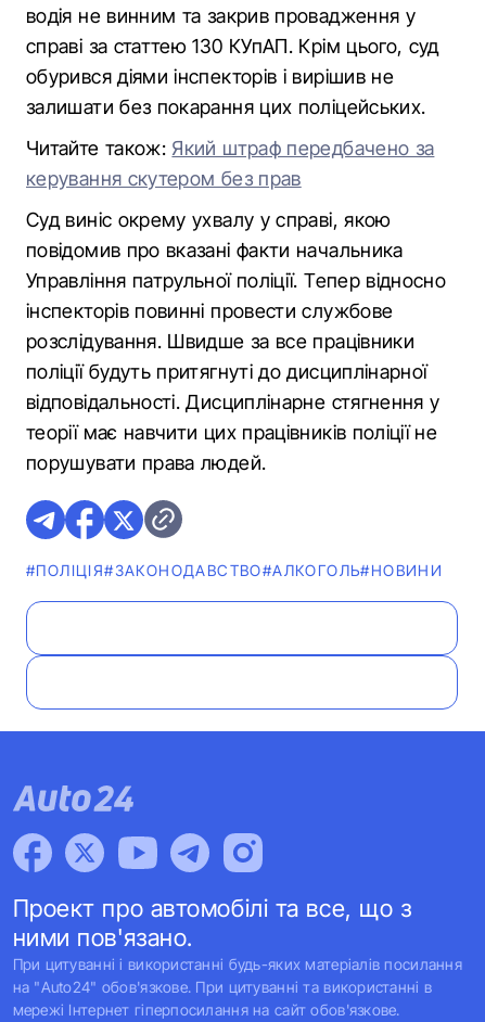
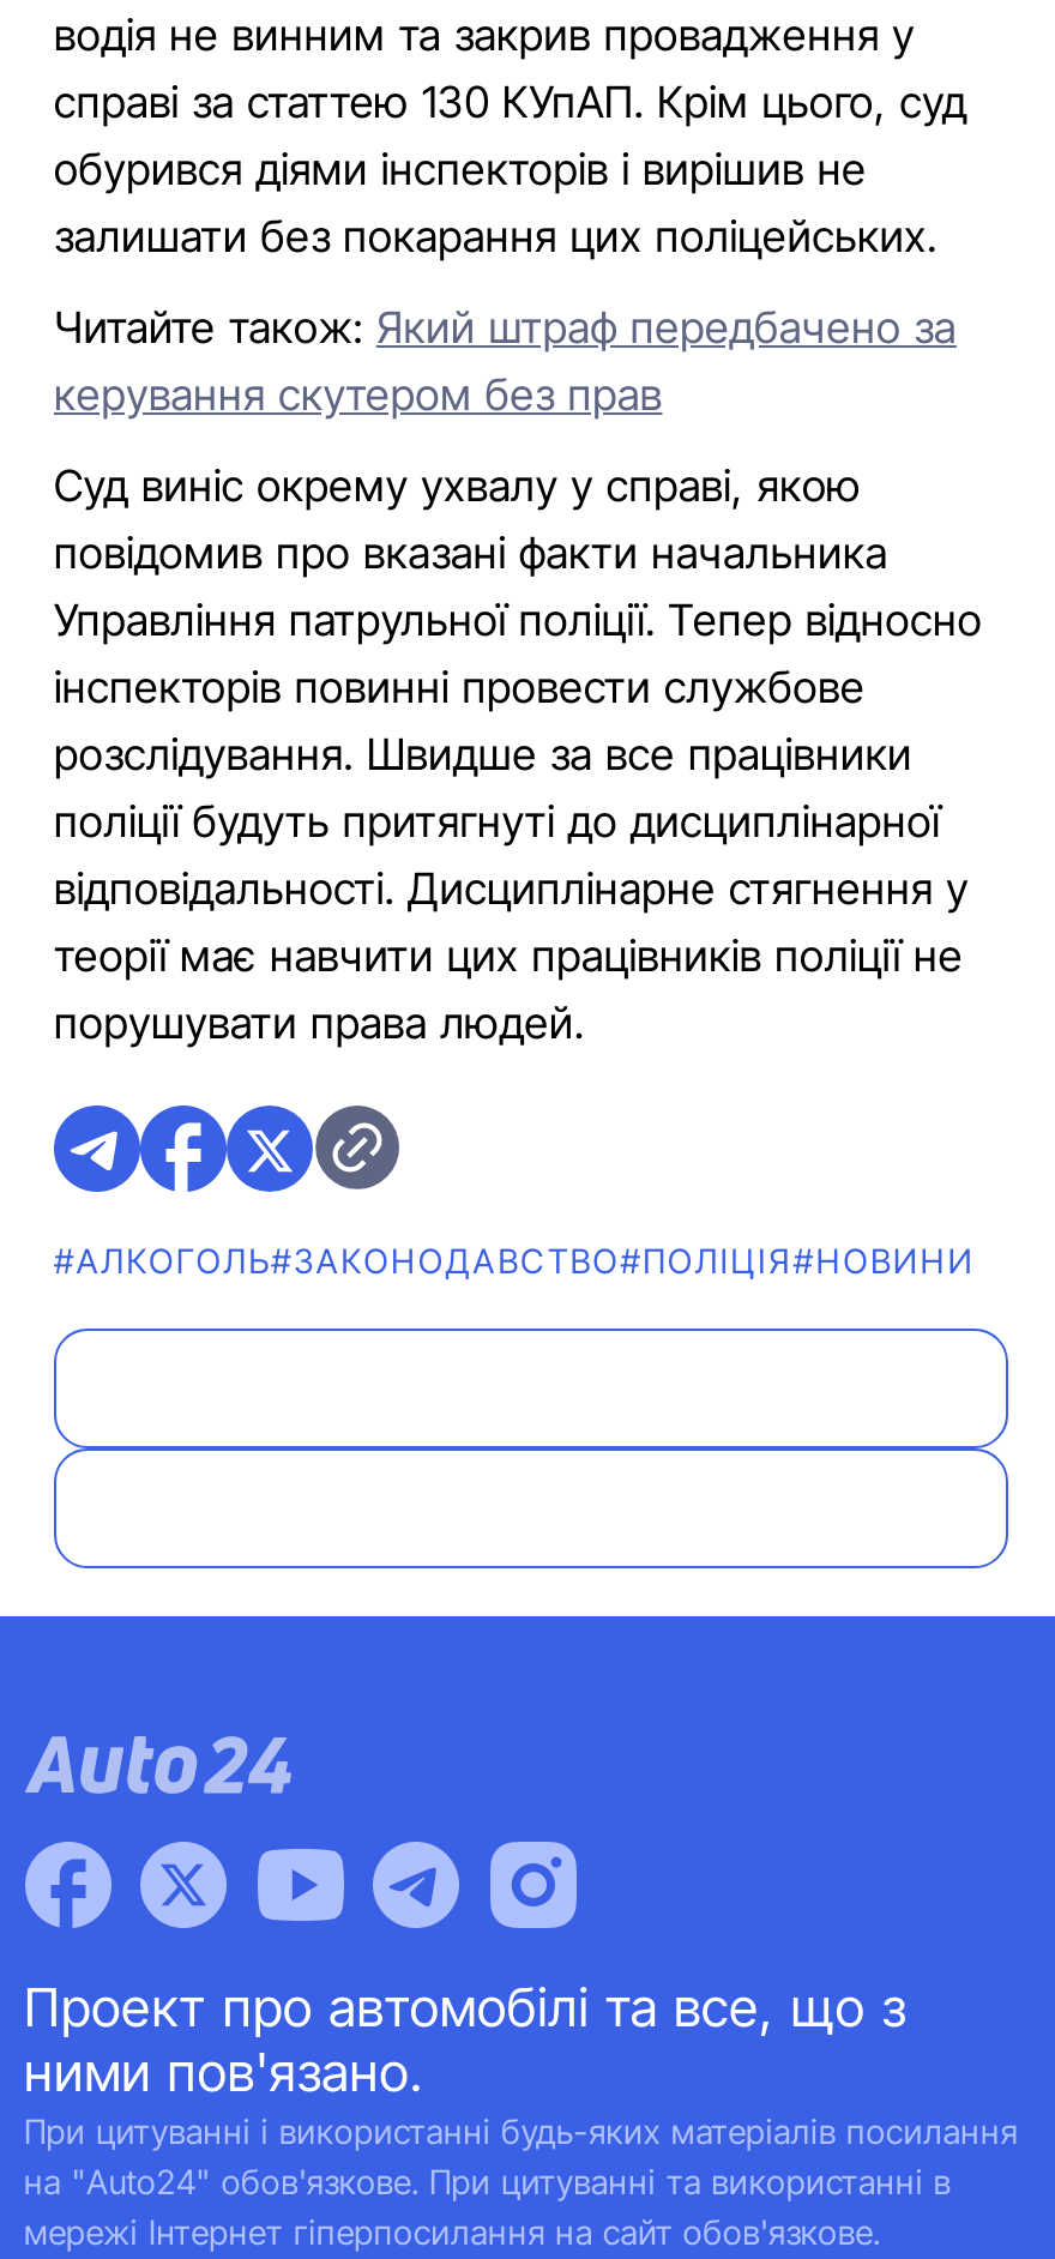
[26,561,443,579] #ПОЛІЦІЯ#ЗАКОНОДАВСТВО#АЛКОГОЛЬ#НОВИНИ -> [54,1240,975,1281] #АЛКОГОЛЬ#ЗАКОНОДАВСТВО#ПОЛІЦІЯ#НОВИНИ

